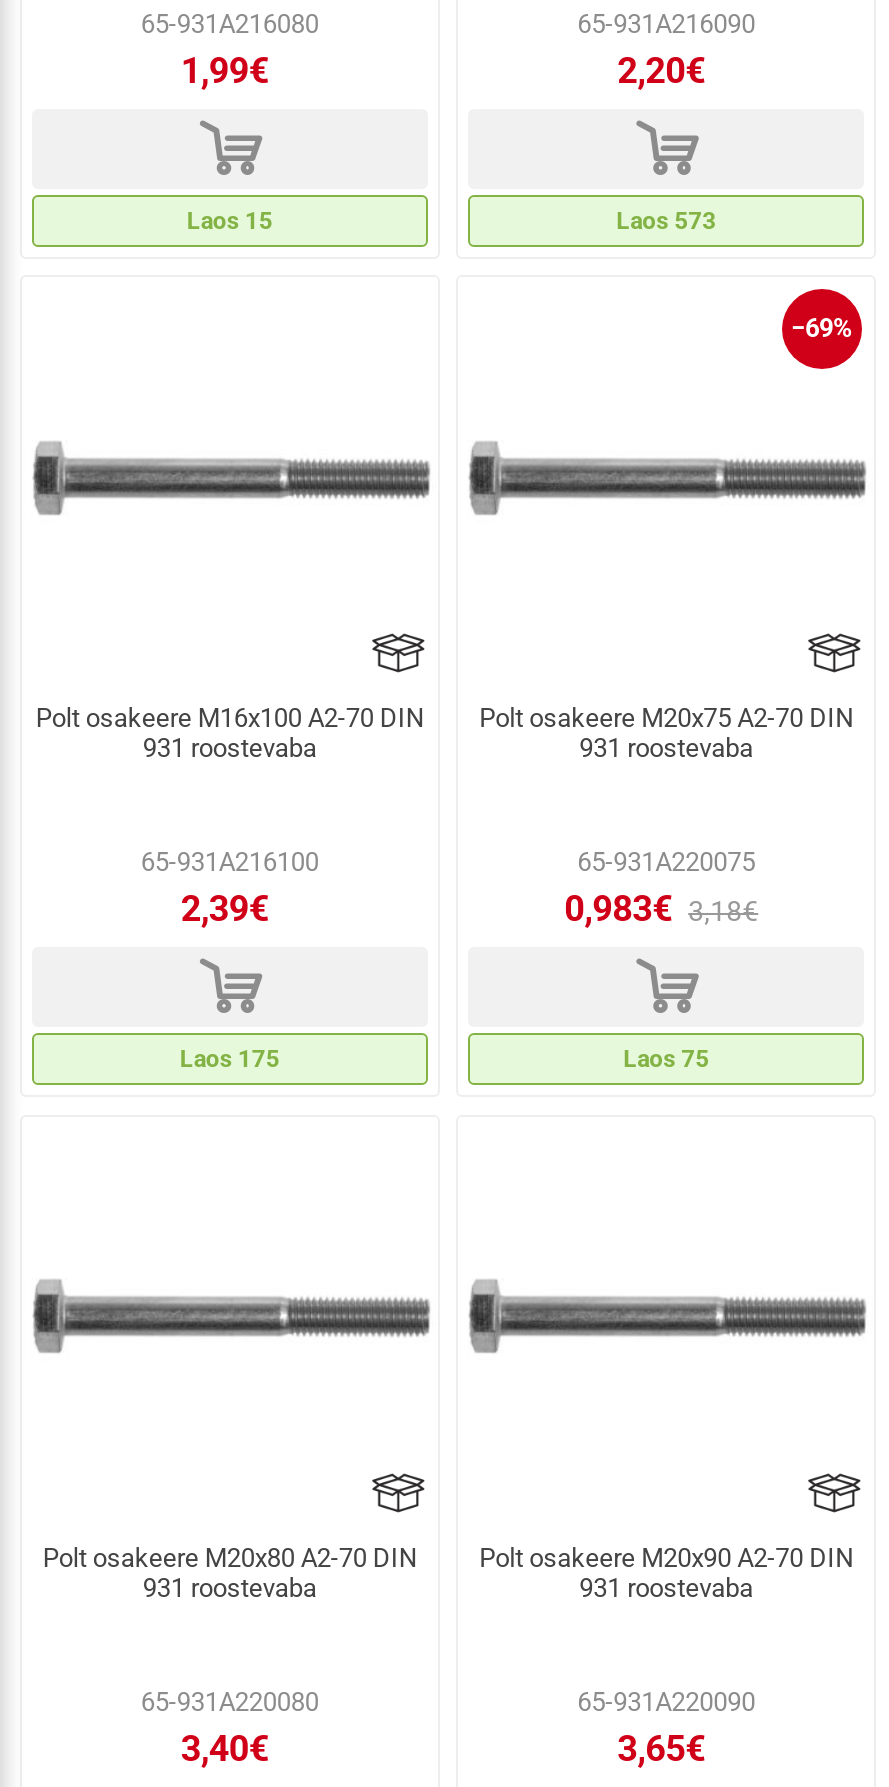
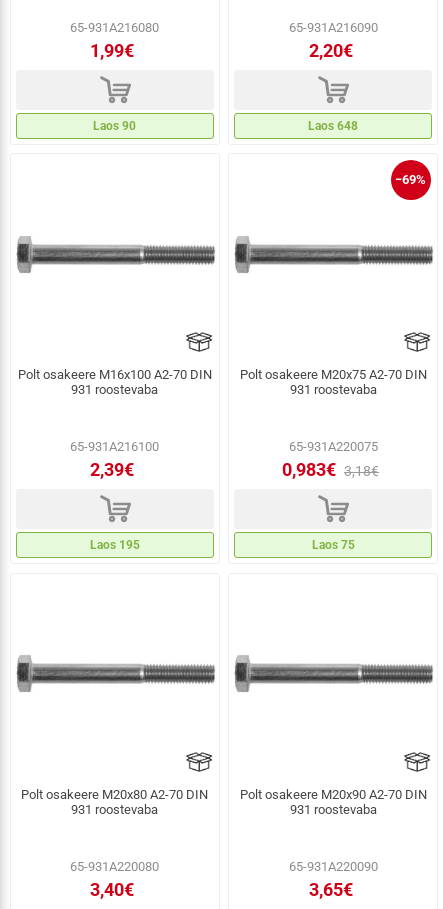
[187,206,273,234] Laos 15 -> [93,119,136,133] Laos 90
[616,206,716,234] Laos 573 -> [308,119,358,133] Laos 648
[180,1045,280,1073] Laos 175 -> [90,538,140,552] Laos 195

